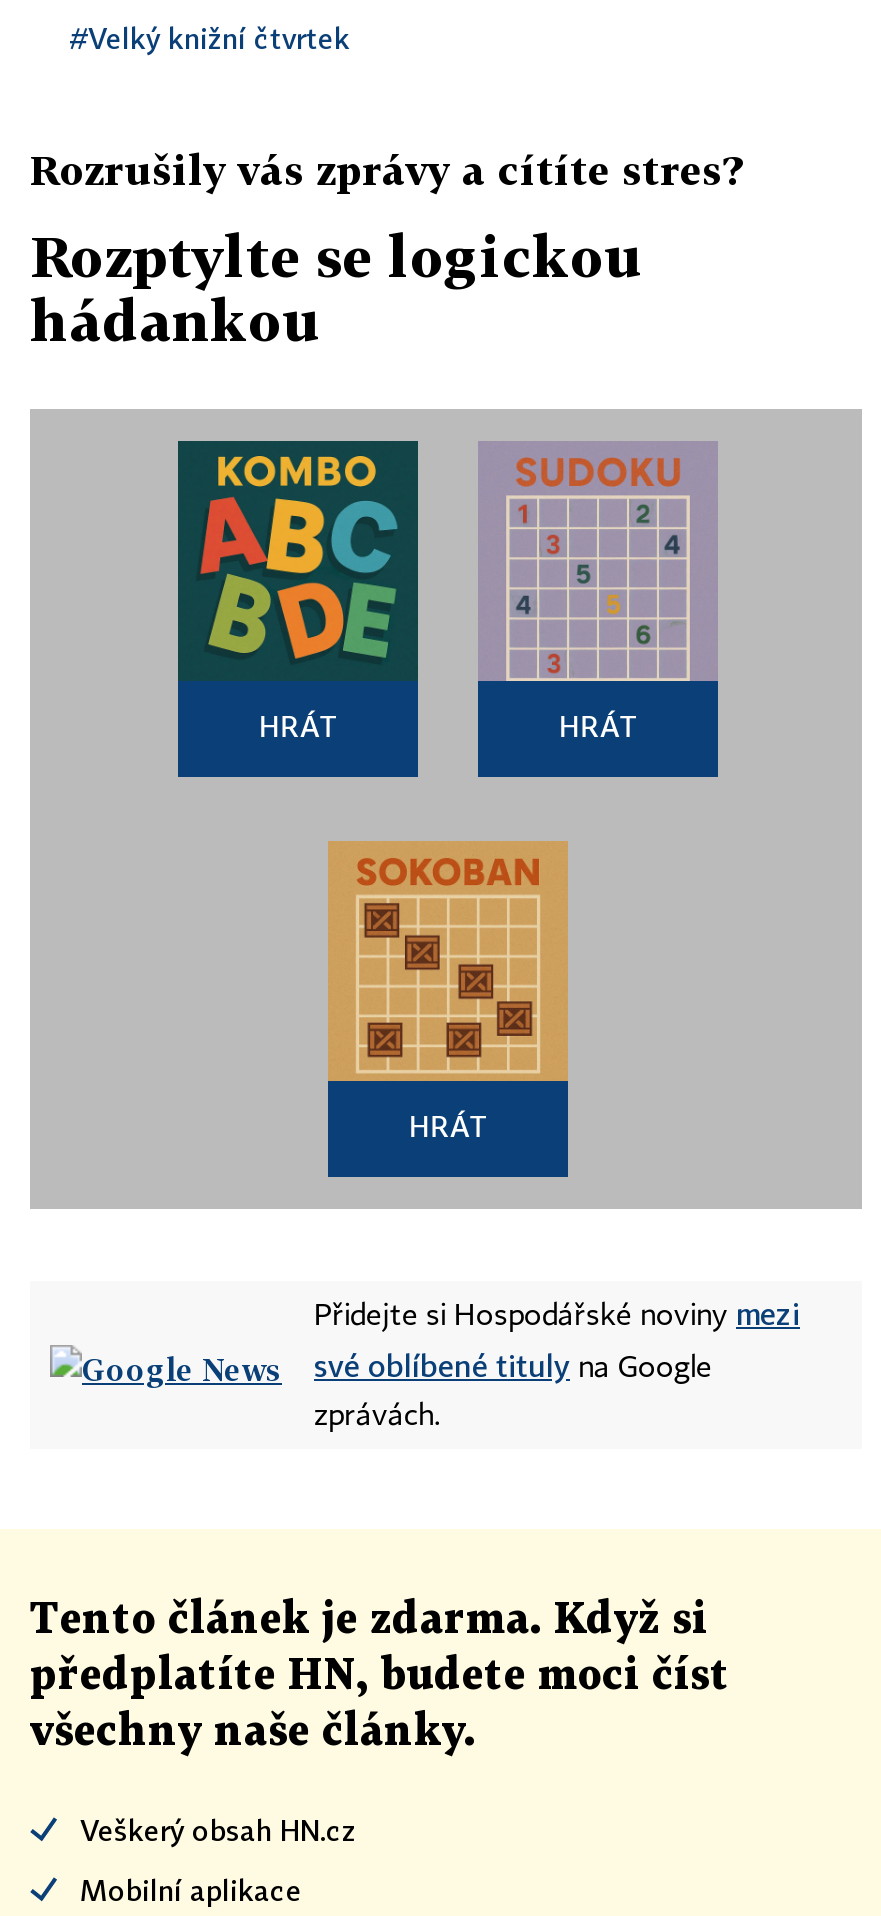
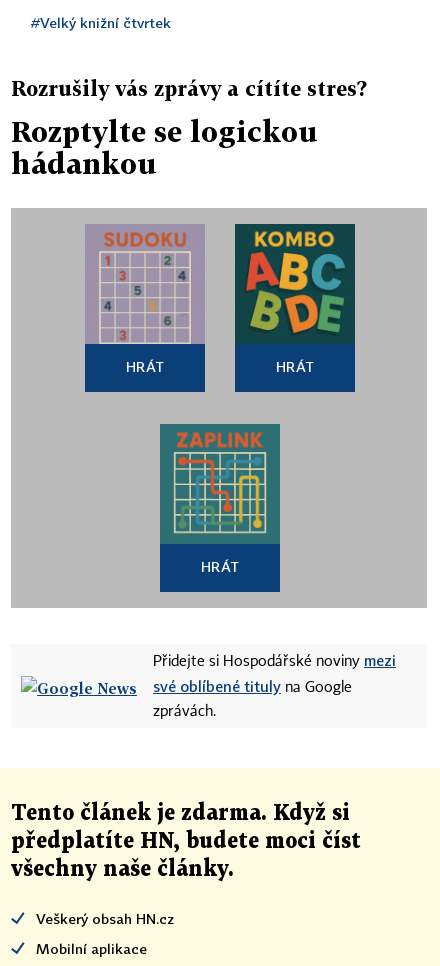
[176,439,420,681] [image] -> [85,224,205,345] [image]
[478,441,718,683] [image] -> [234,223,356,344] [image]
[328,841,568,1083] [image] -> [159,423,281,544] [image]

